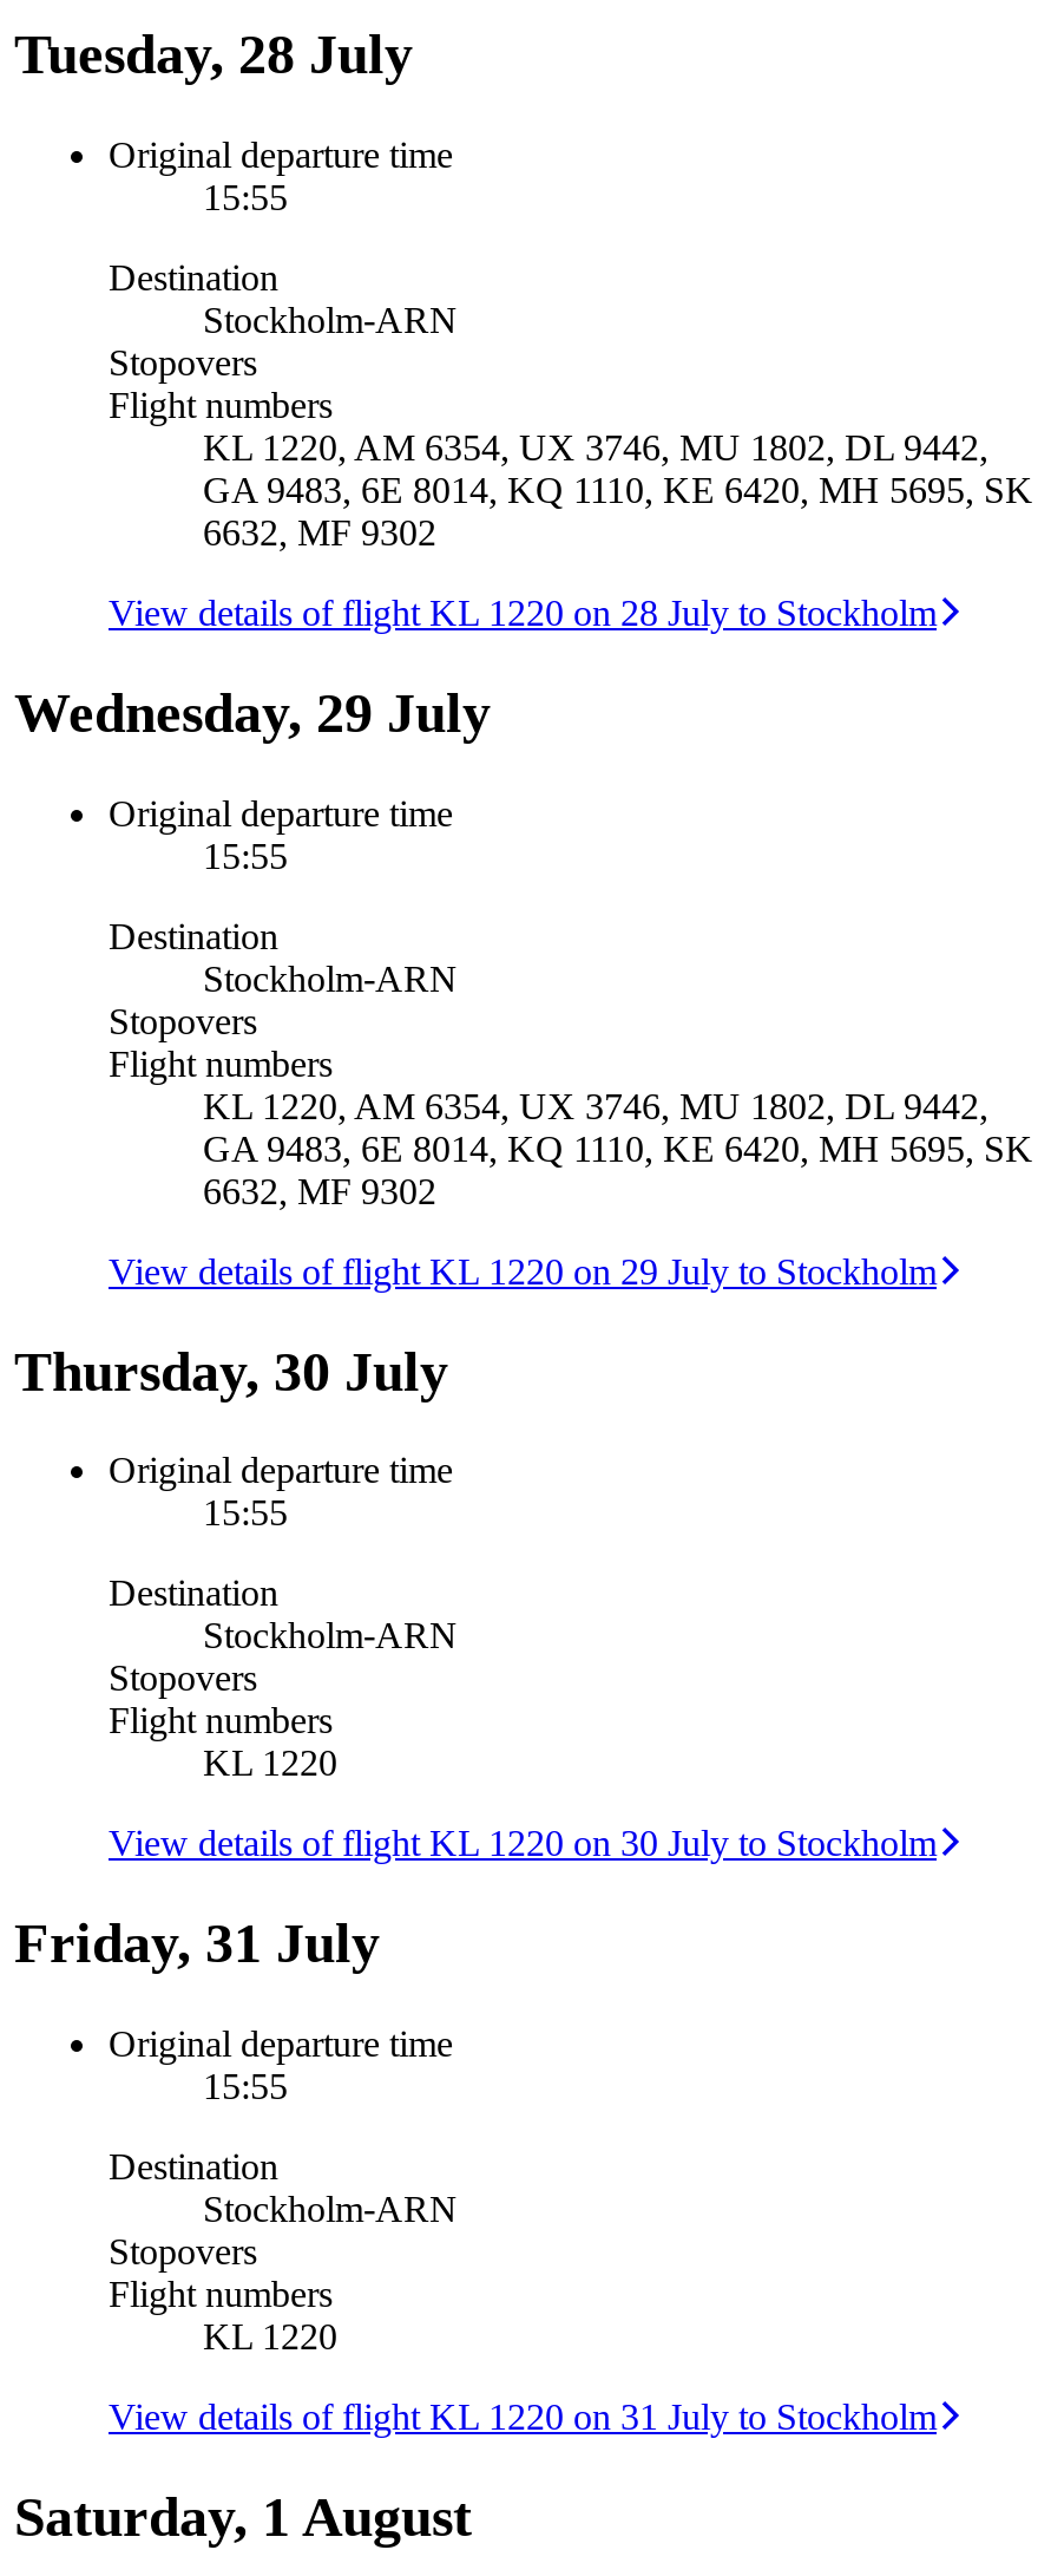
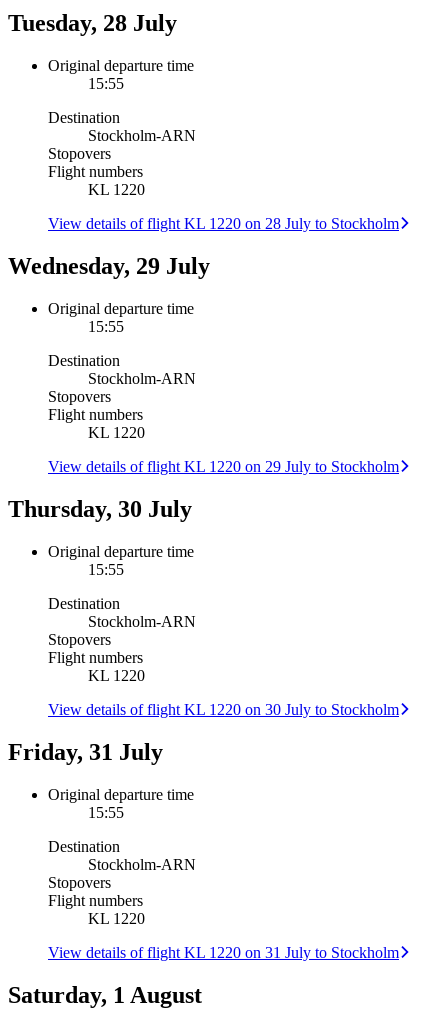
[203,427,1033,552] KL 1220, AM 6354, UX 3746, MU 1802, DL 9442, | GA 9483, 6E 8014, KQ 1110, KE 6420, MH 5695, SK | 6632, MF 9302 -> [88,181,145,198] KL 1220
[203,1085,1033,1210] KL 1220, AM 6354, UX 3746, MU 1802, DL 9442, | GA 9483, 6E 8014, KQ 1110, KE 6420, MH 5695, SK | 6632, MF 9302 -> [88,424,145,441] KL 1220

